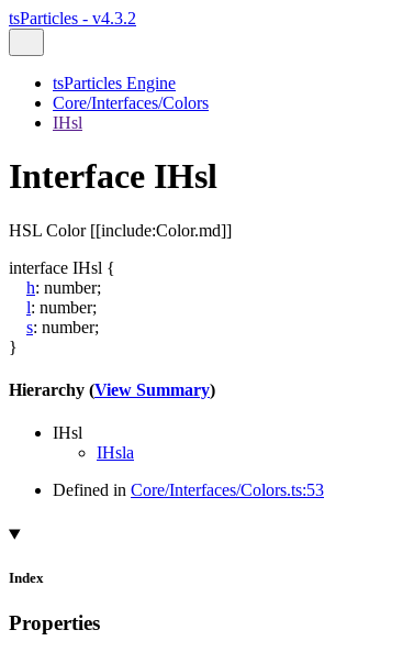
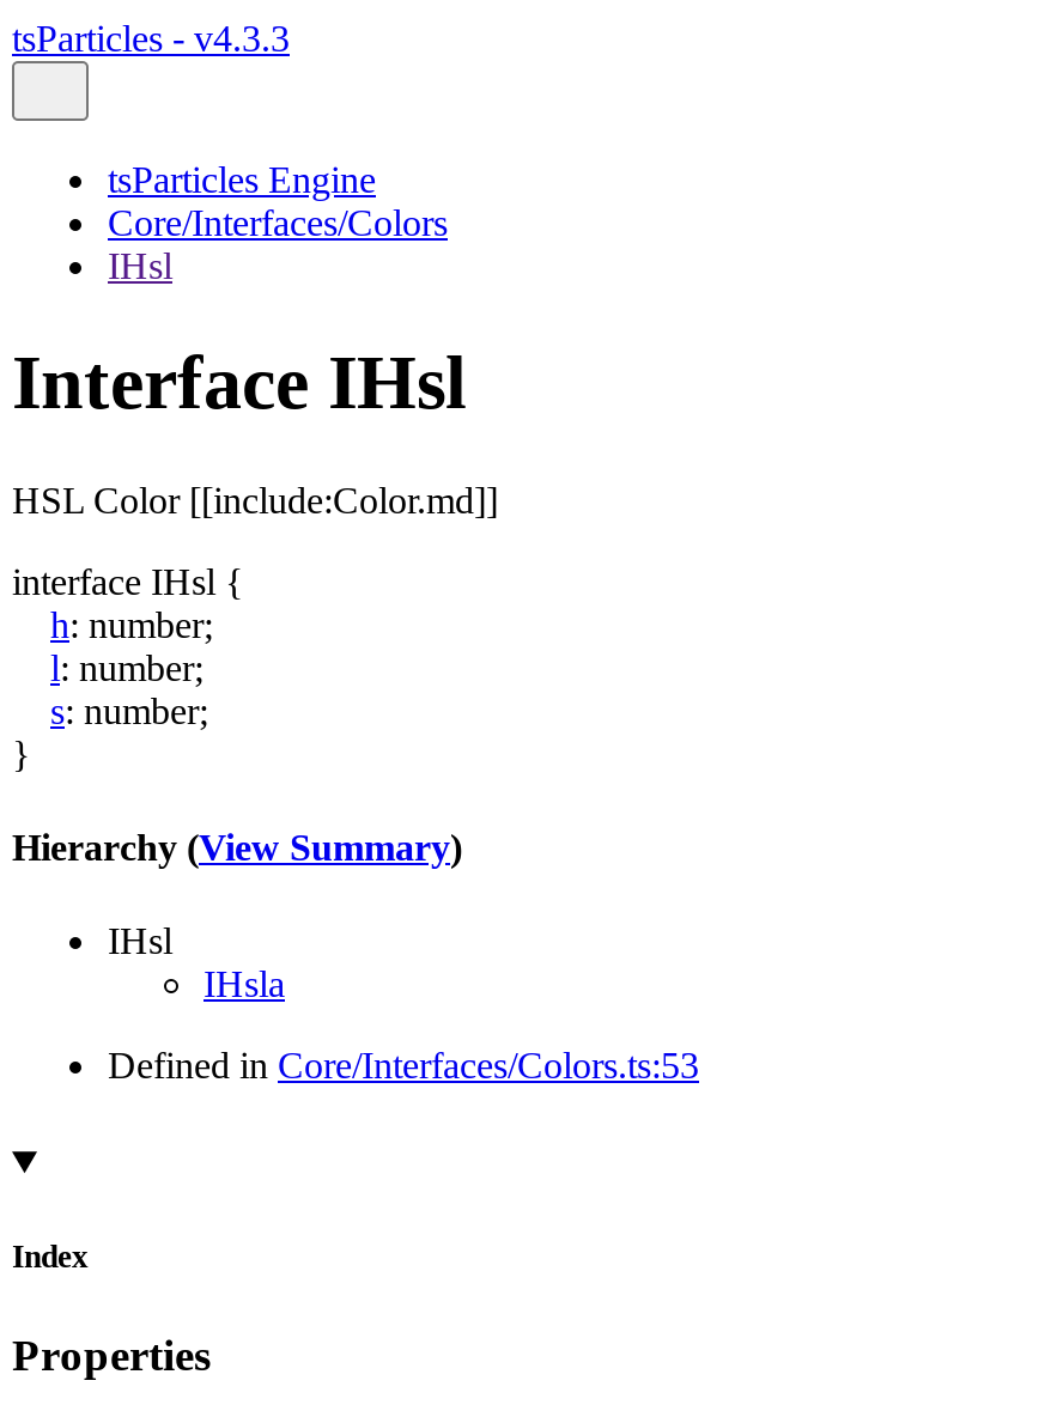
[9,9,136,27] tsParticles - v4.3.2 -> [12,18,290,59] tsParticles - v4.3.3

